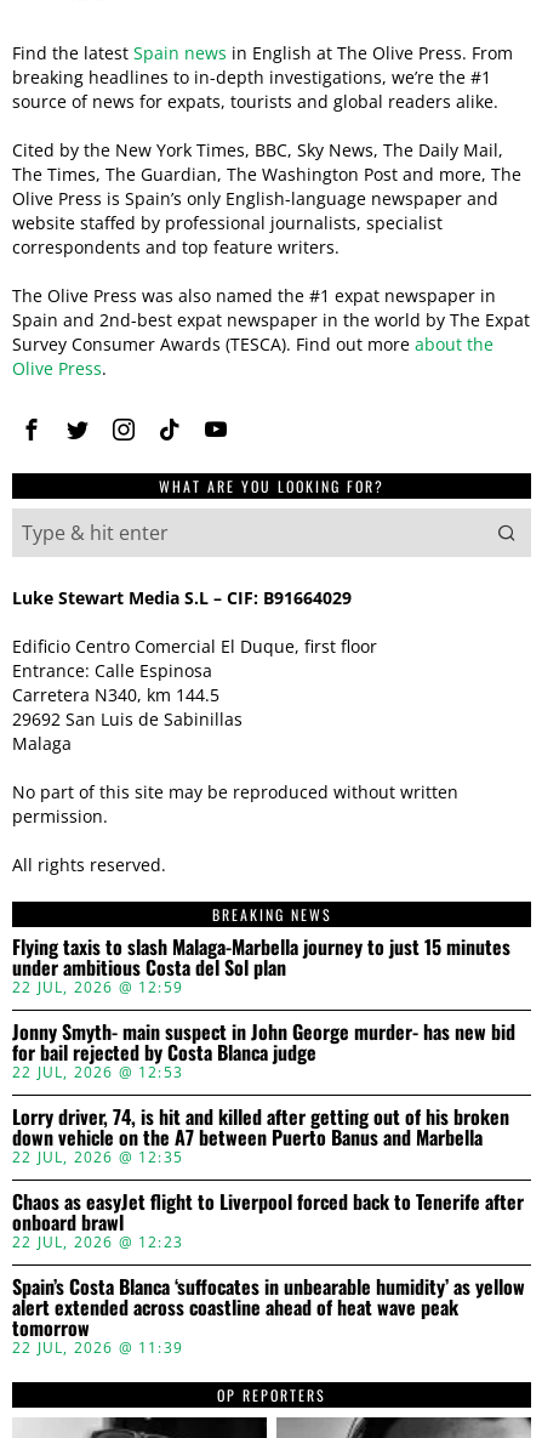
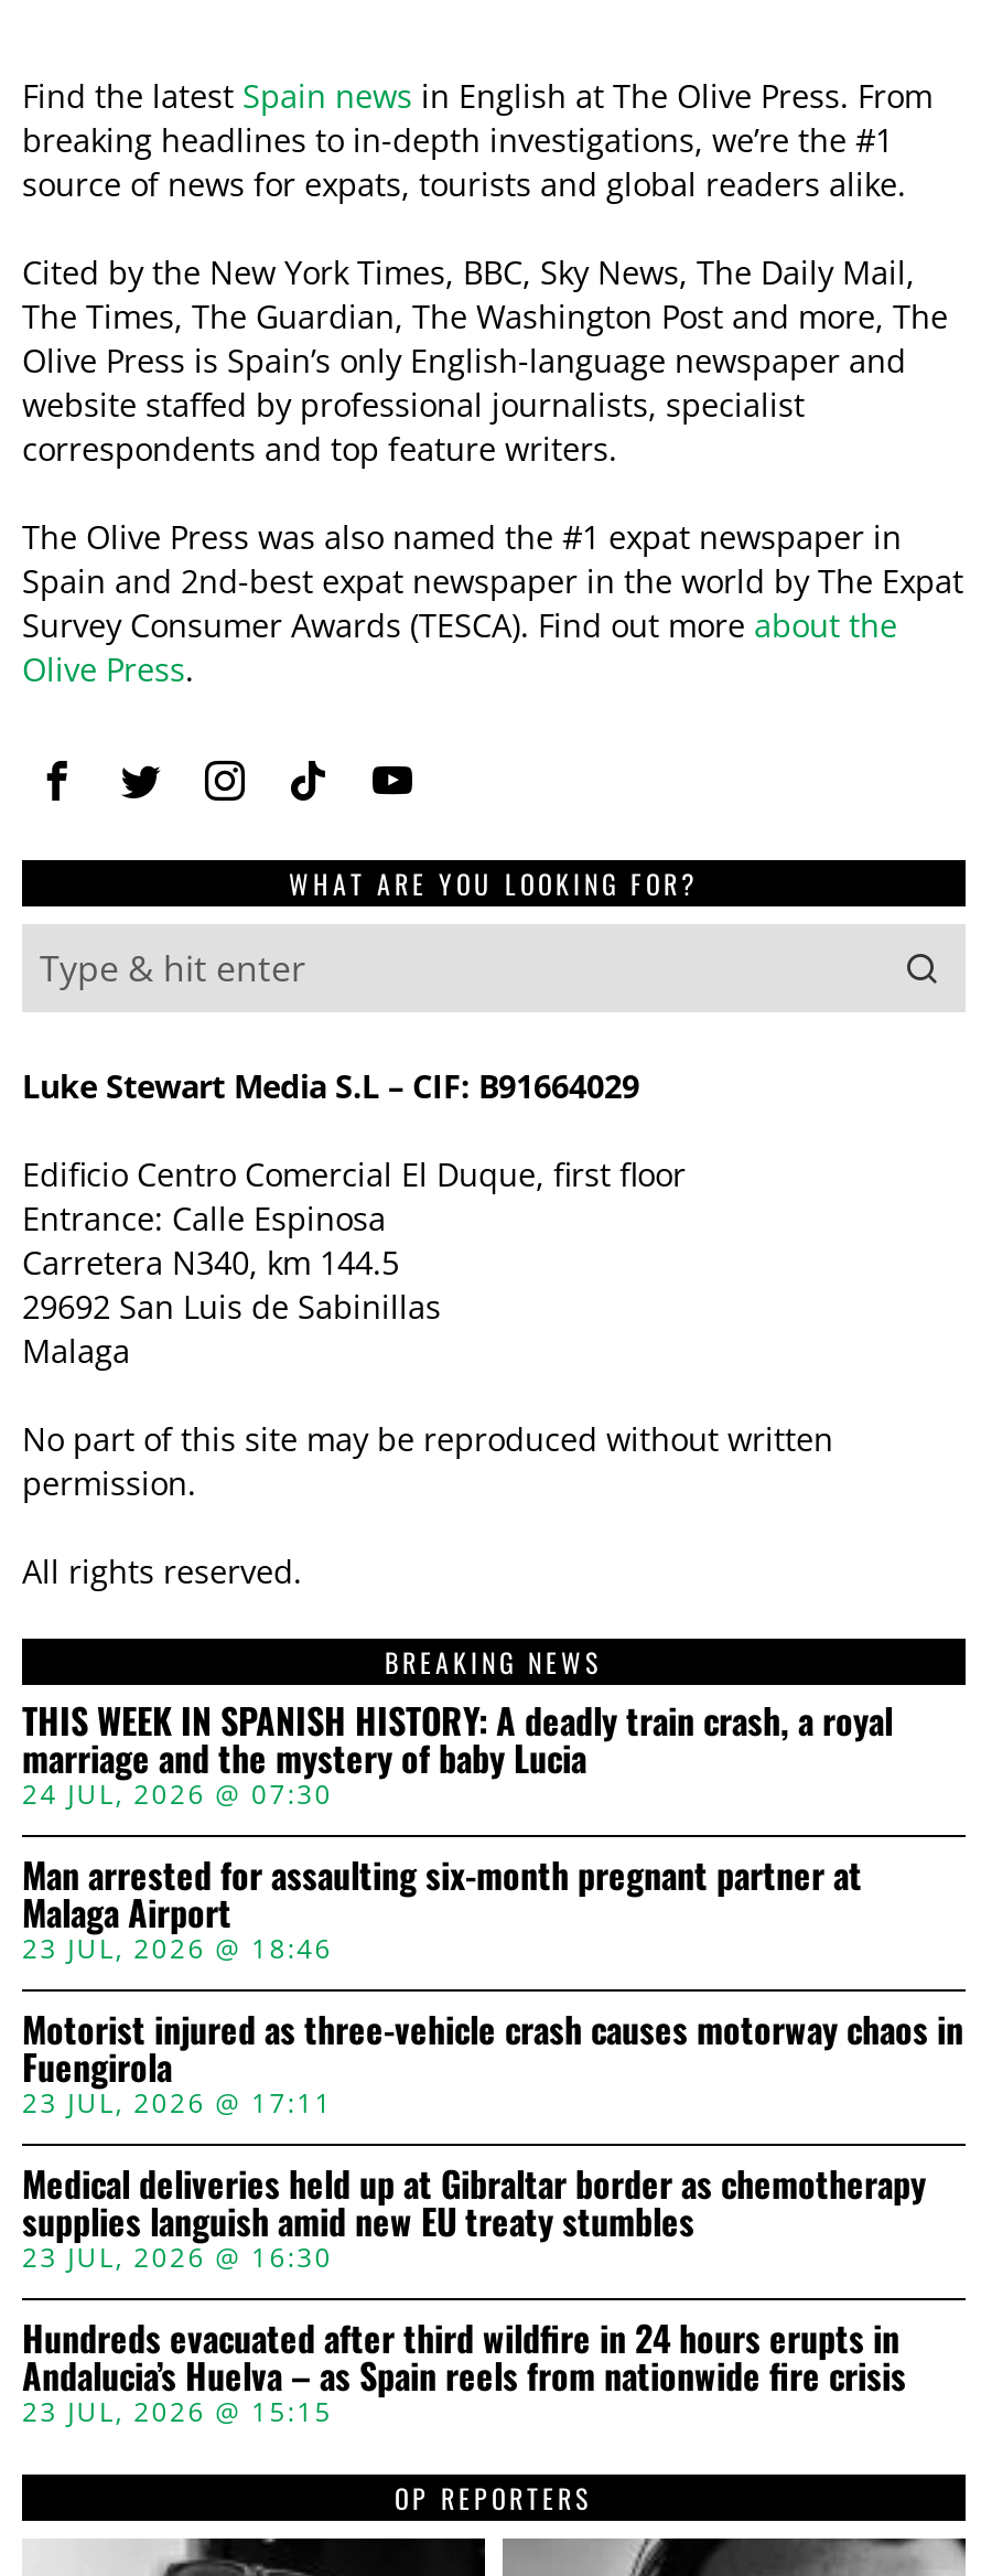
[12,932,510,997] Flying taxis to slash Malaga-Marbella journey to just 15 minutes | under ambitious Costa del Sol plan | 22 JUL, 2026 @ 12:59 -> [22,1693,893,1812] THIS WEEK IN SPANISH HISTORY: A deadly train crash, a royal | marriage and the mystery of baby Lucia | 24 JUL, 2026 @ 07:30
[12,1017,515,1082] Jonny Smyth- main suspect in John George murder- has new bid | for bail rejected by Costa Blanca judge | 22 JUL, 2026 @ 12:53 -> [22,1848,862,1967] Man arrested for assaulting six-month pregnant partner at | Malaga Airport | 23 JUL, 2026 @ 18:46
[12,1101,509,1167] Lorry driver, 74, is hit and killed after getting out of his broken | down vehicle on the A7 between Puerto Banus and Marbella | 22 JUL, 2026 @ 12:35 -> [22,2002,963,2121] Motorist injured as three-vehicle crash causes motorway chaos in | Fuengirola | 23 JUL, 2026 @ 17:11
[12,1186,524,1252] Chaos as easyJet flight to Liverpool forced back to Tenerife after | onboard brawl | 22 JUL, 2026 @ 12:23 -> [22,2156,926,2275] Medical deliveries held up at Gibraltar border as chemotherapy | supplies languish amid new EU treaty stumbles | 23 JUL, 2026 @ 16:30
[12,1271,525,1358] Spain’s Costa Blanca ‘suffocates in unbearable humidity’ as yellow | alert extended across coastline ahead of heat wave peak | tomorrow | 22 JUL, 2026 @ 11:39 -> [22,2311,906,2430] Hundreds evacuated after third wildfire in 24 hours erupts in | Andalucia’s Huelva – as Spain reels from nationwide fire crisis | 23 JUL, 2026 @ 15:15

